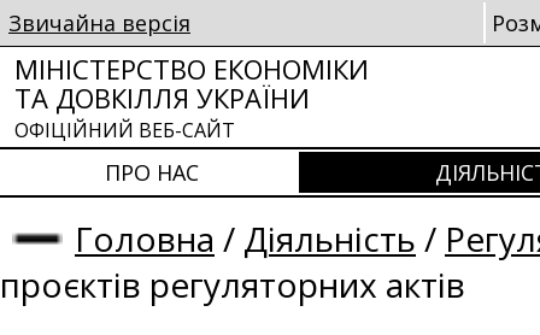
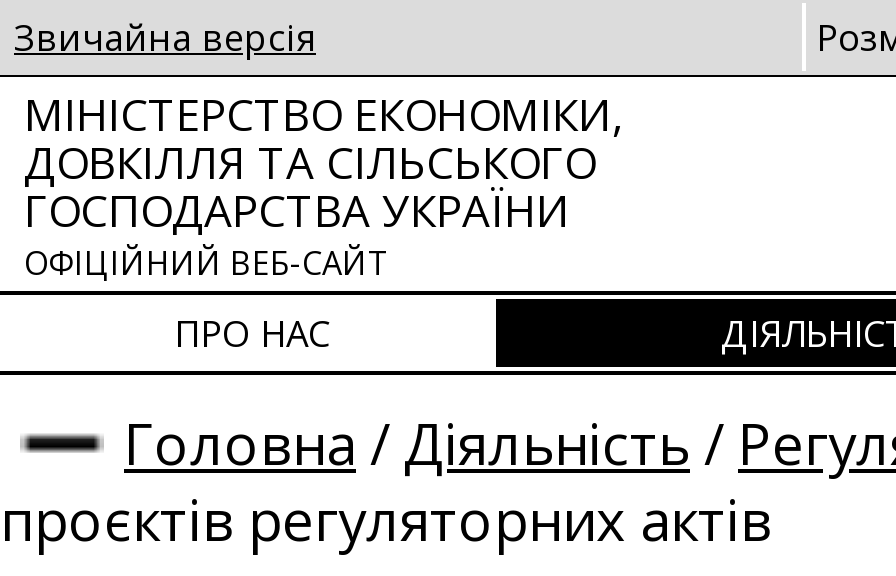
[14,51,369,116] МІНІСТЕРСТВО ЕКОНОМІКИ | ТА ДОВКІЛЛЯ УКРАЇНИ -> [24,83,624,239] МІНІСТЕРСТВО ЕКОНОМІКИ, | ДОВКІЛЛЯ ТА СІЛЬСЬКОГО | ГОСПОДАРСТВА УКРАЇНИ

